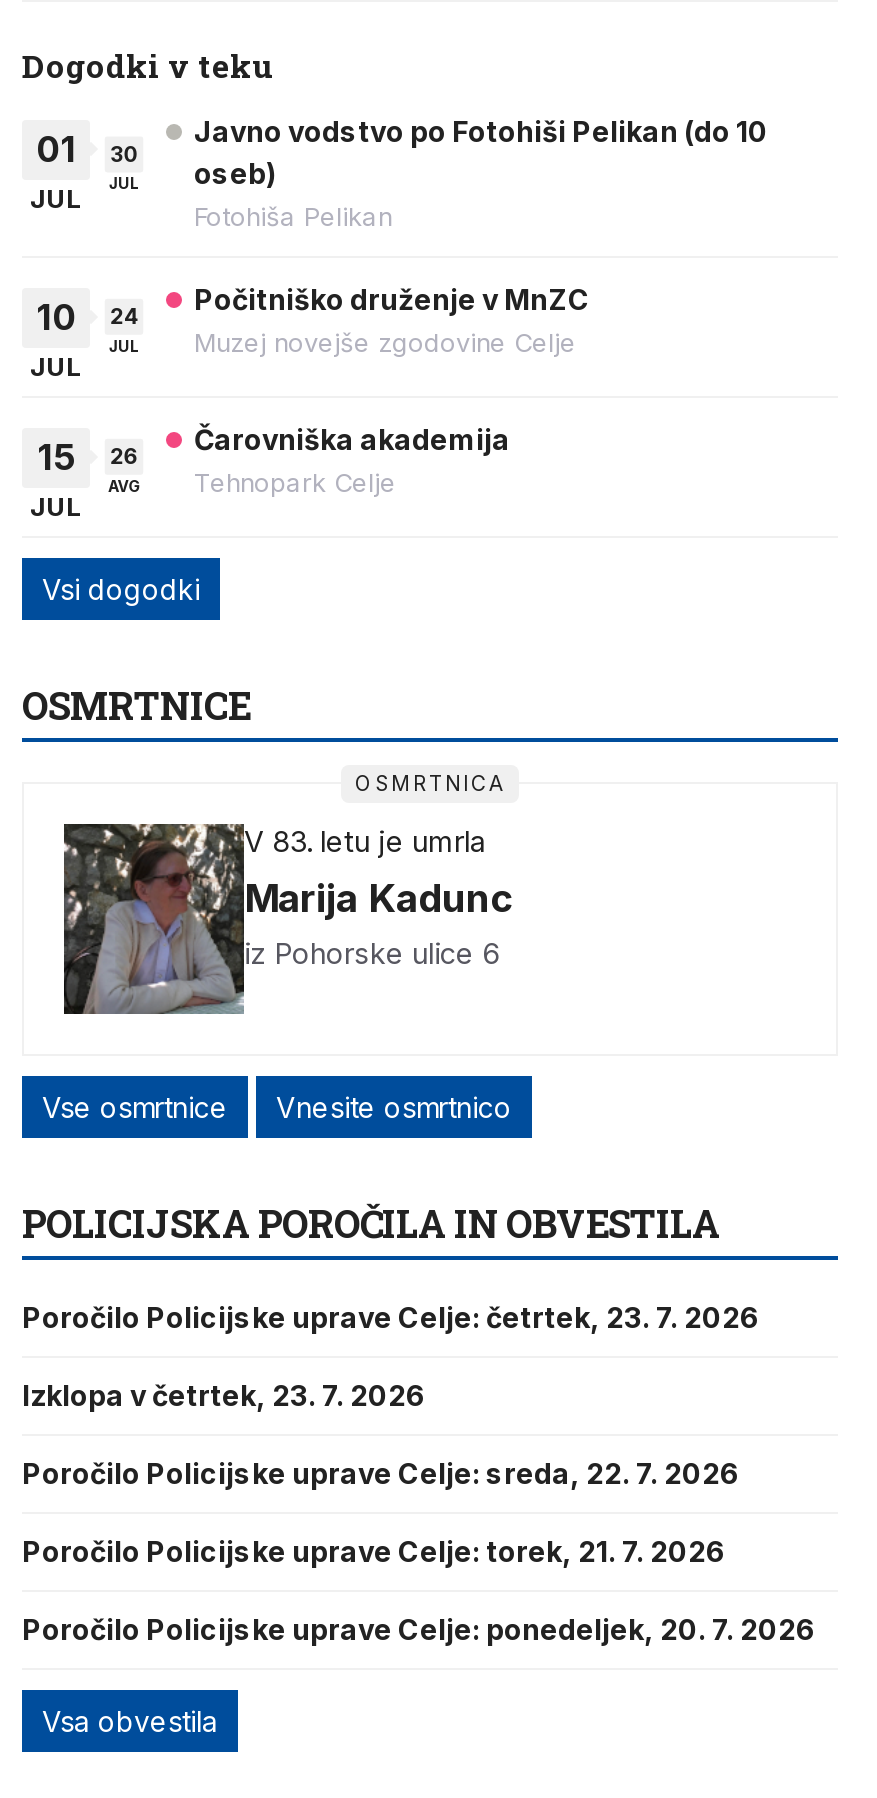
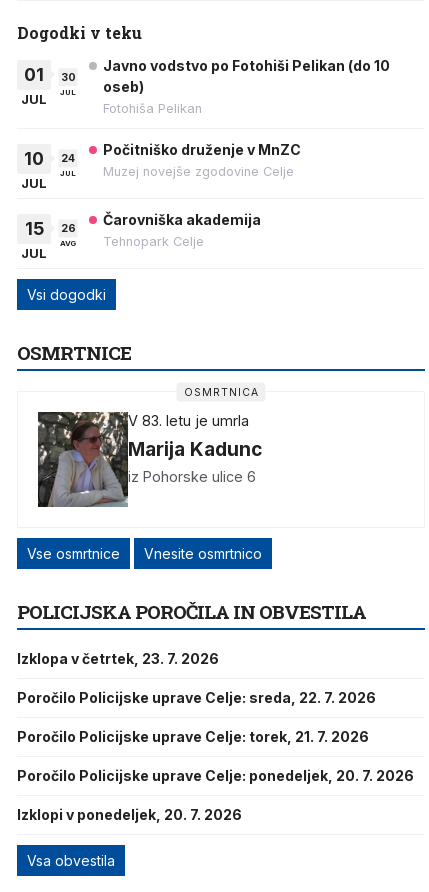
[22,1300,760,1334] Poročilo Policijske uprave Celje: četrtek, 23. 7. 2026 -> none
moved [22,1378,816,1646] -> [17,650,414,784]: Izklopa v četrtek, 23. 7. 2026 | Poročilo Policijske uprave Celje: sreda, 22. 7. 2026 | Poročilo Policijske uprave Celje: torek, 21. 7. 2026 | Poročilo Policijske uprave Celje: ponedeljek, 20. 7. 2026
none -> [17,806,242,823] Izklopi v ponedeljek, 20. 7. 2026

